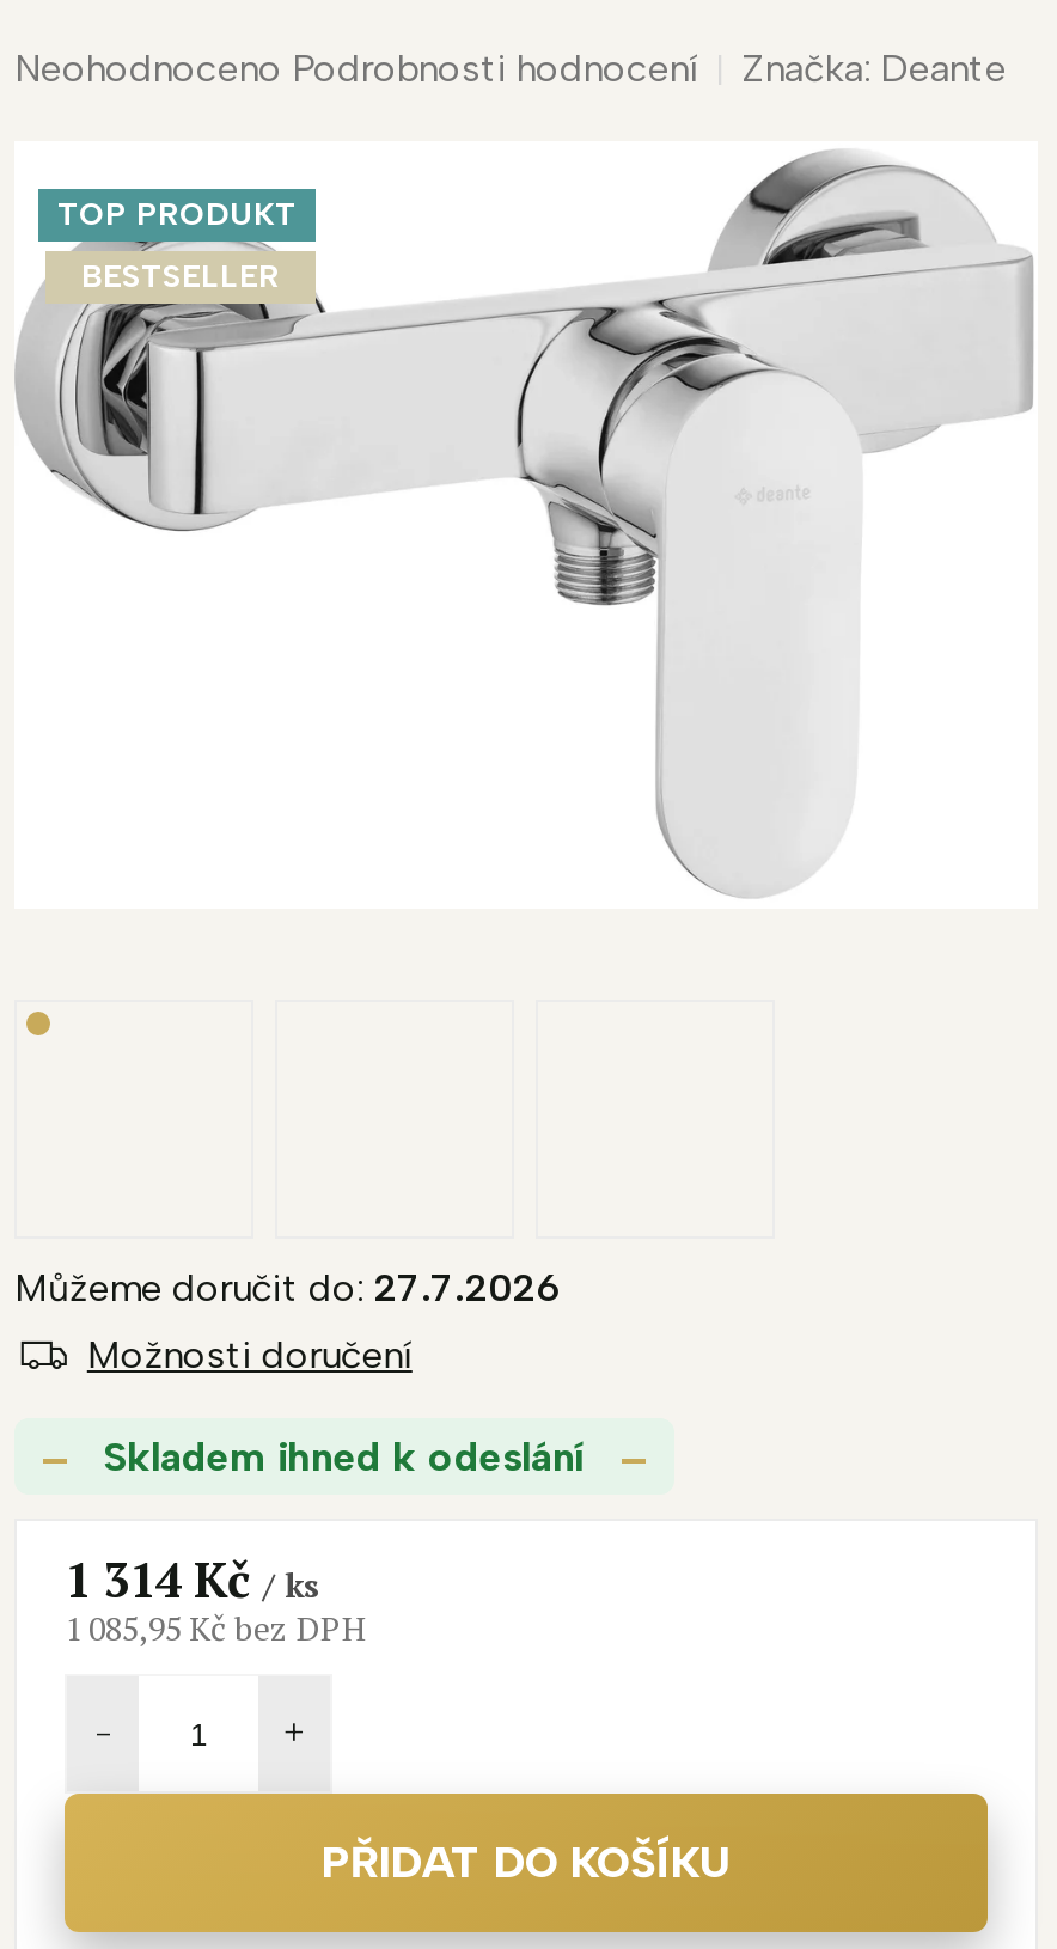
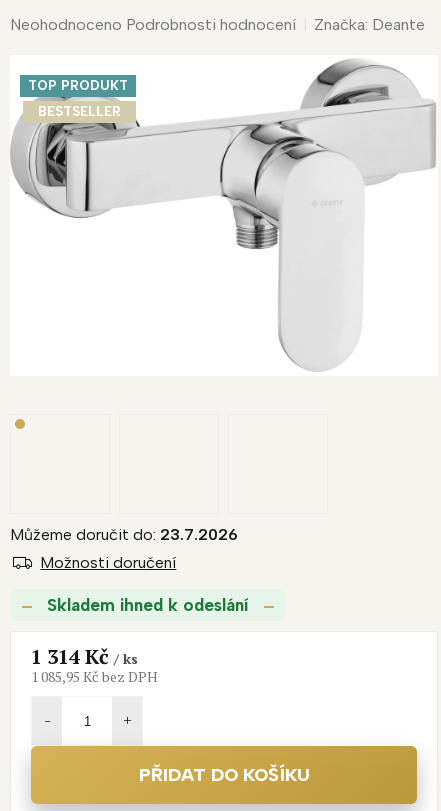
[14,1266,560,1311] Můžeme doručit do: 27.7.2026 -> [10,525,238,544] Můžeme doručit do: 23.7.2026

